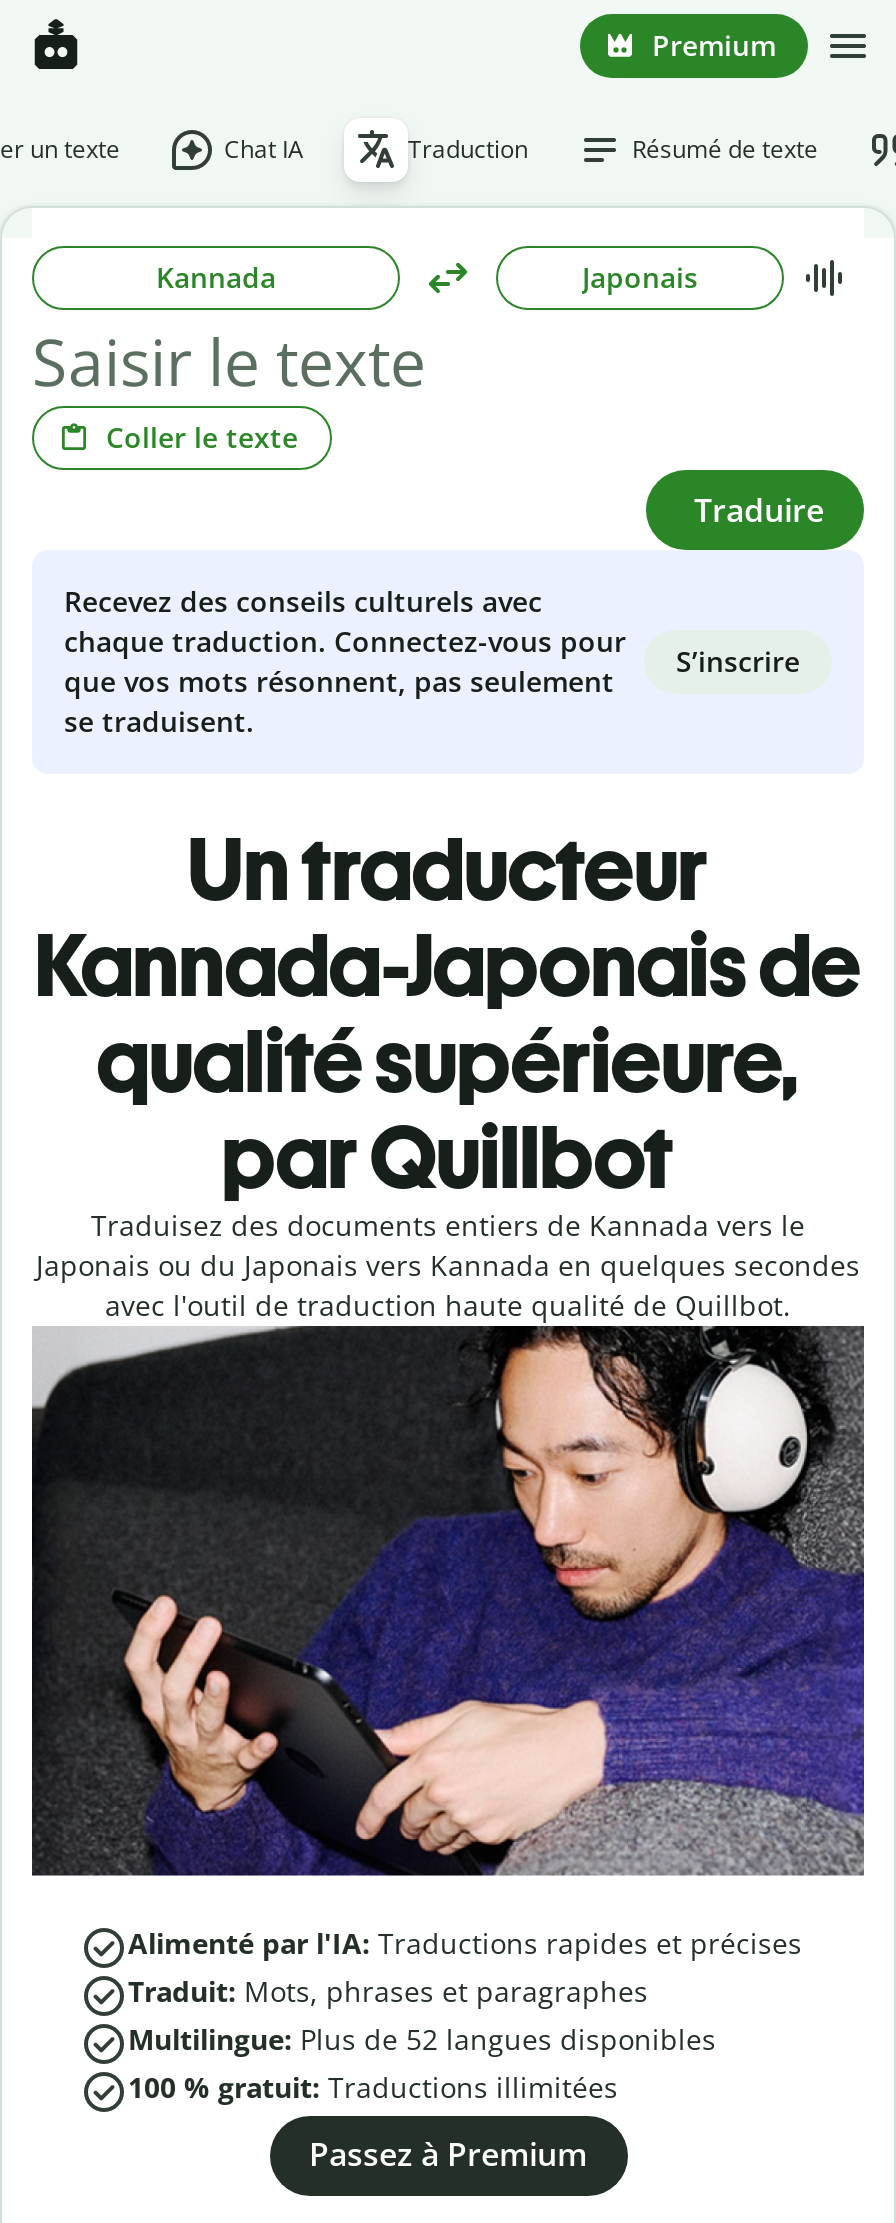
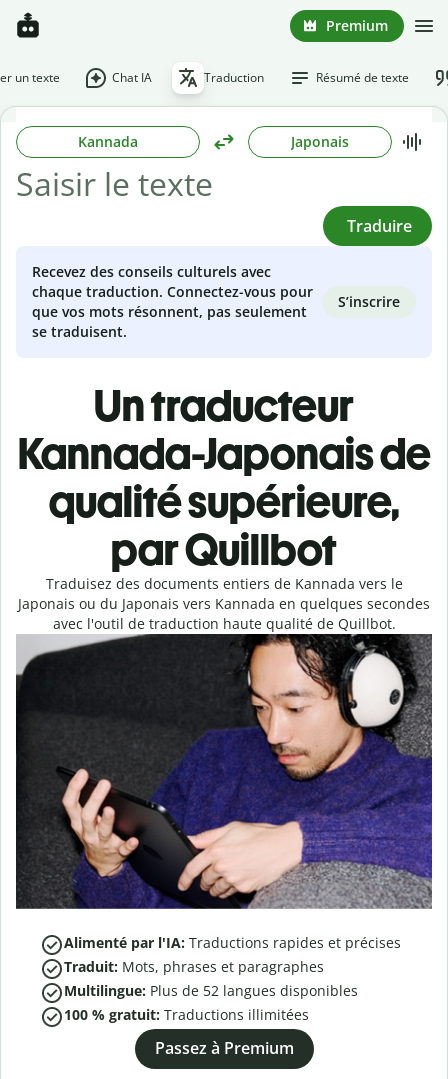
[106,417,298,455] Coller le texte -> none

